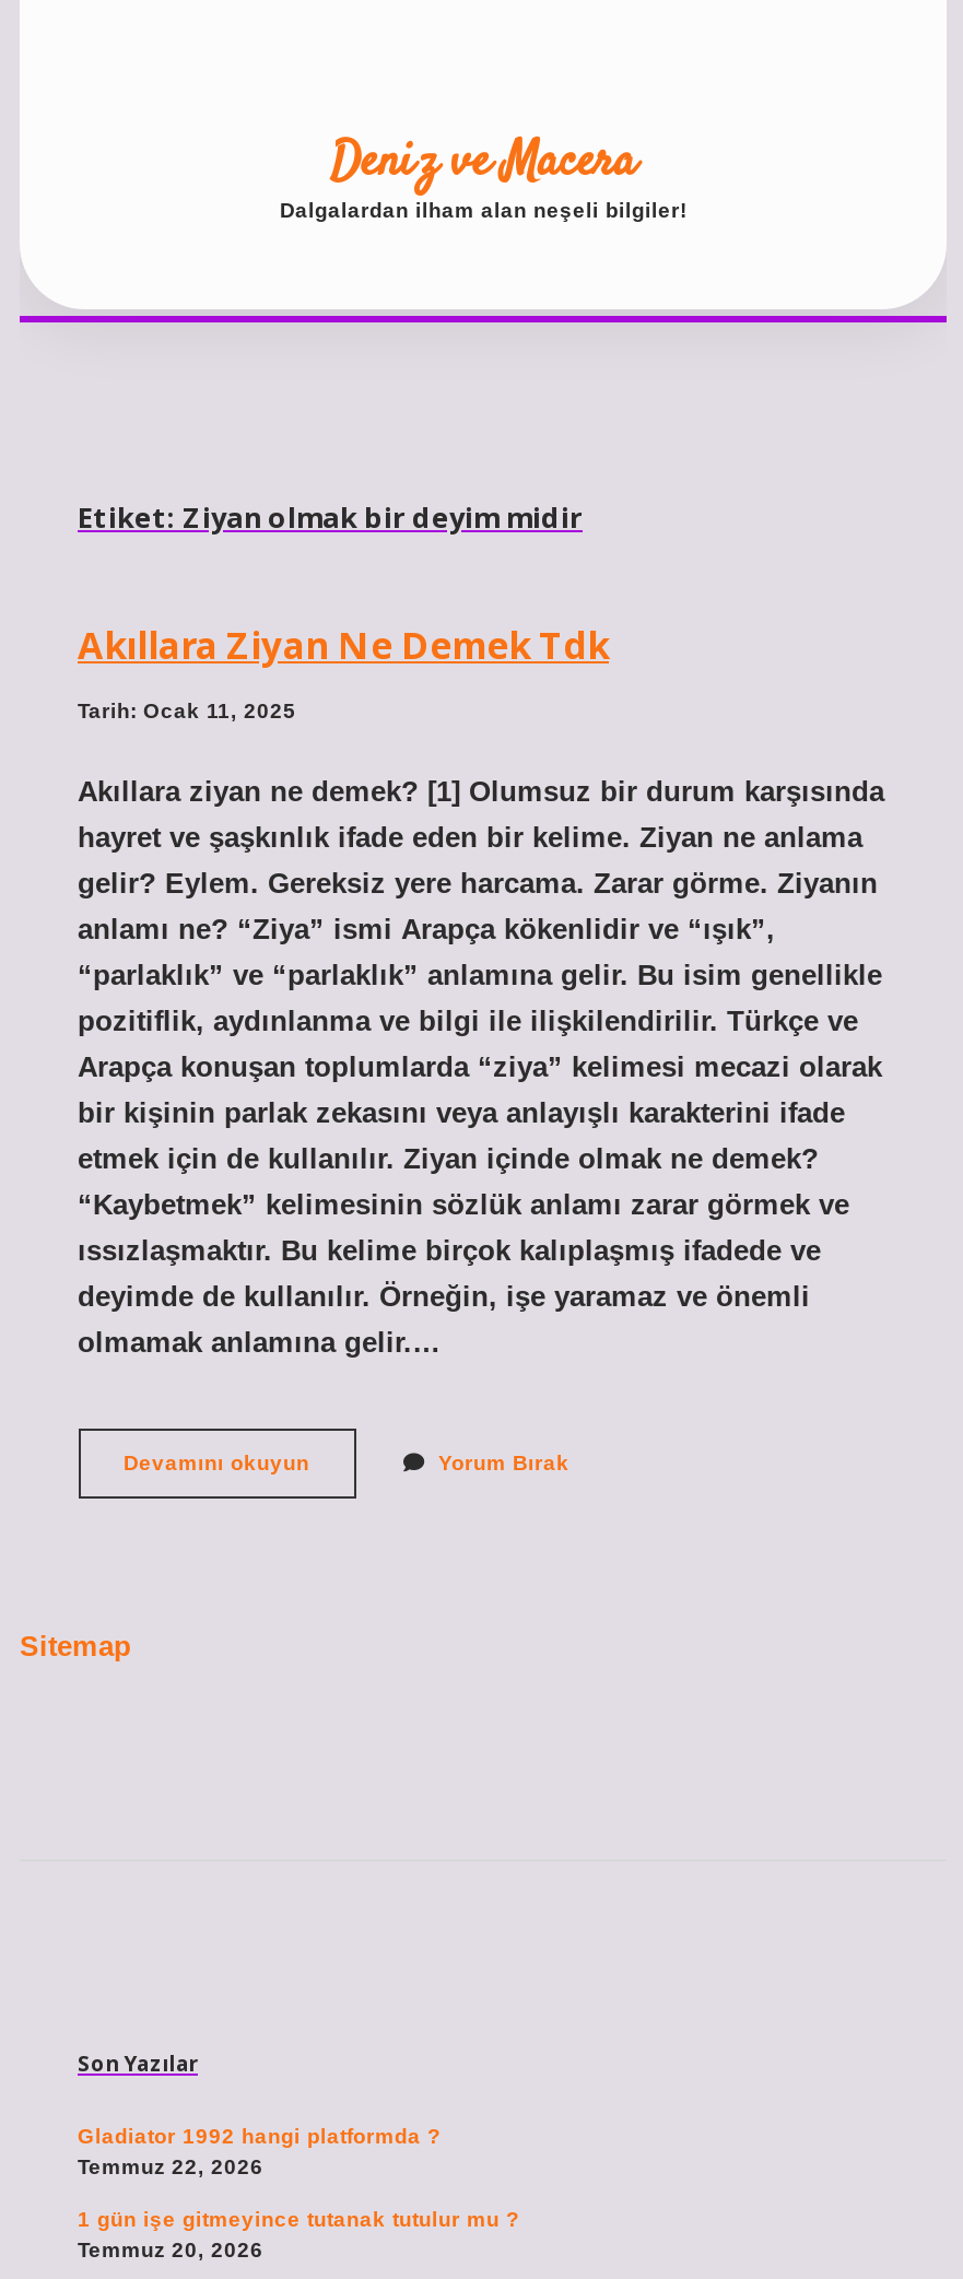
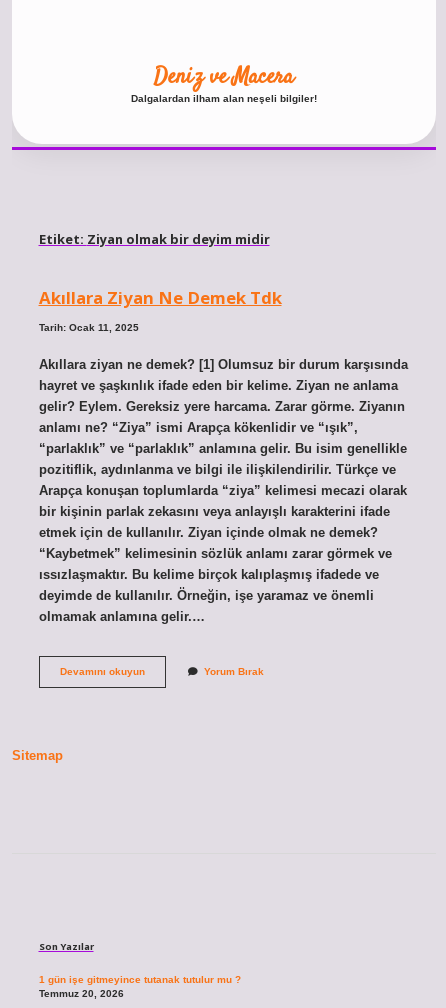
[78,2124,441,2179] Gladiator 1992 hangi platformda ? | Temmuz 22, 2026 -> none

